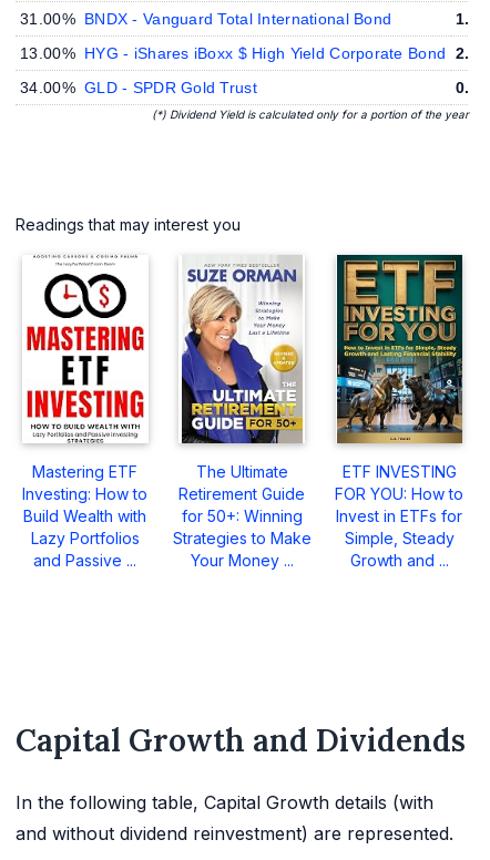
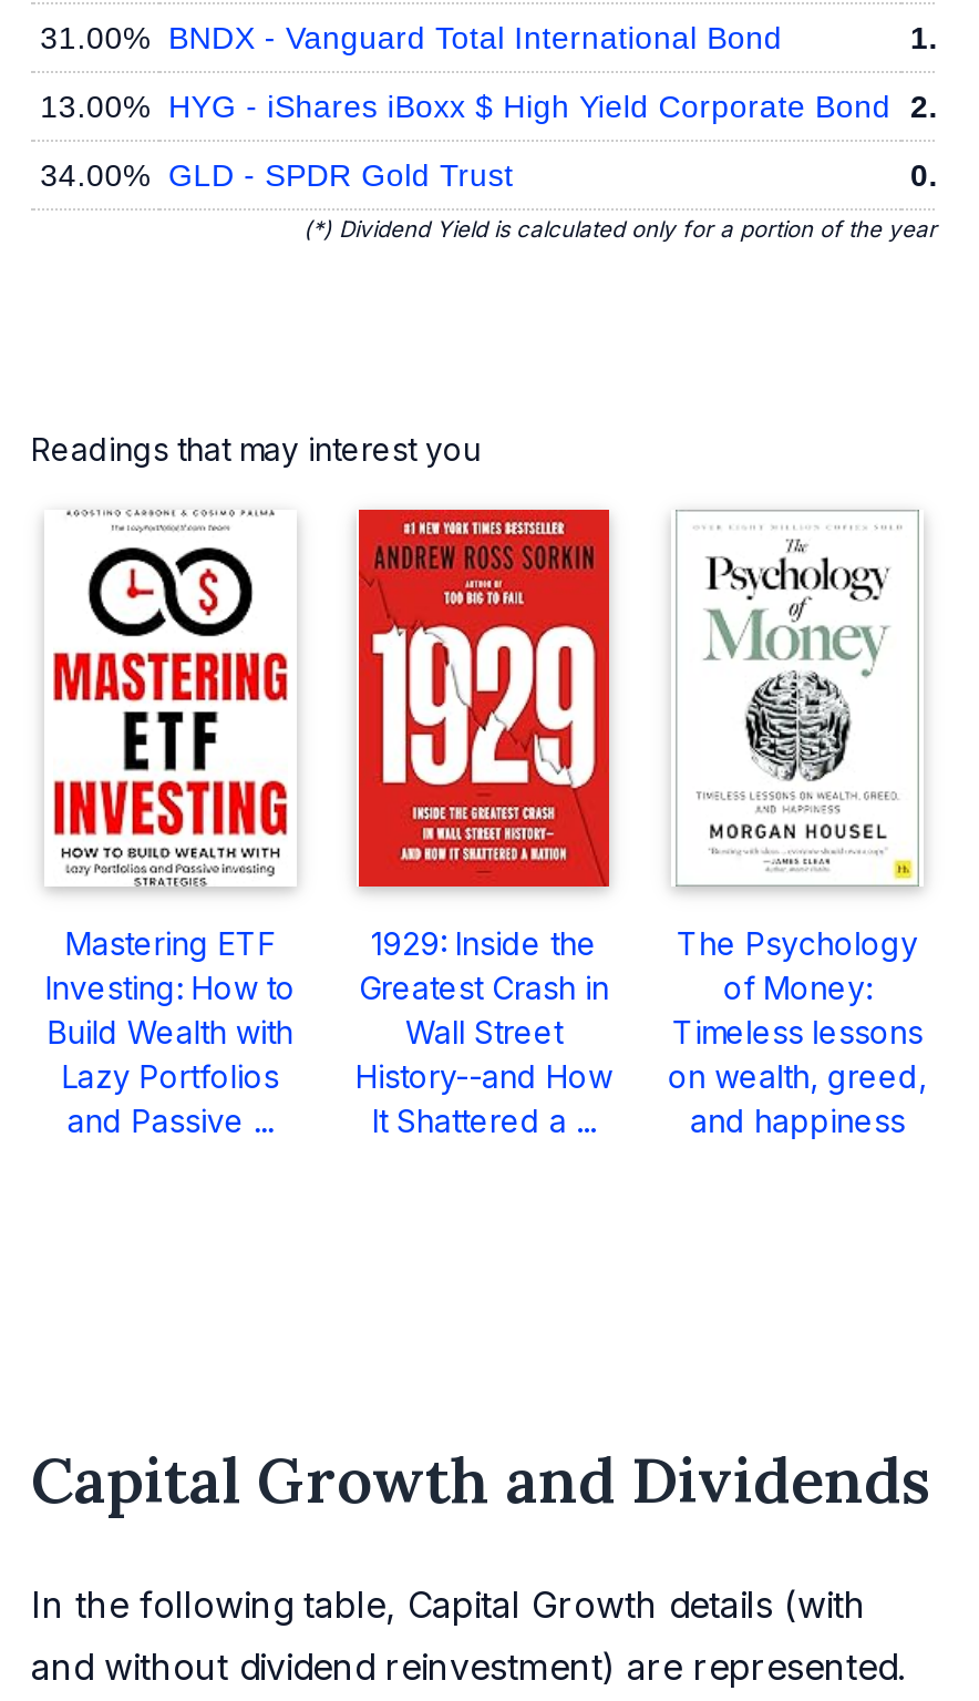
[173,255,312,570] [image] | The Ultimate | Retirement Guide | for 50+: Winning | Strategies to Make | Your Money ... -> [355,508,612,1139] [image] | 1929: Inside the | Greatest Crash in | Wall Street | History--and How | It Shattered a ...
[335,254,464,570] [image] | ETF INVESTING | FOR YOU: How to | Invest in ETFs for | Simple, Steady | Growth and ... -> [668,510,927,1139] [image] | The Psychology | of Money: | Timeless lessons | on wealth, greed, | and happiness

